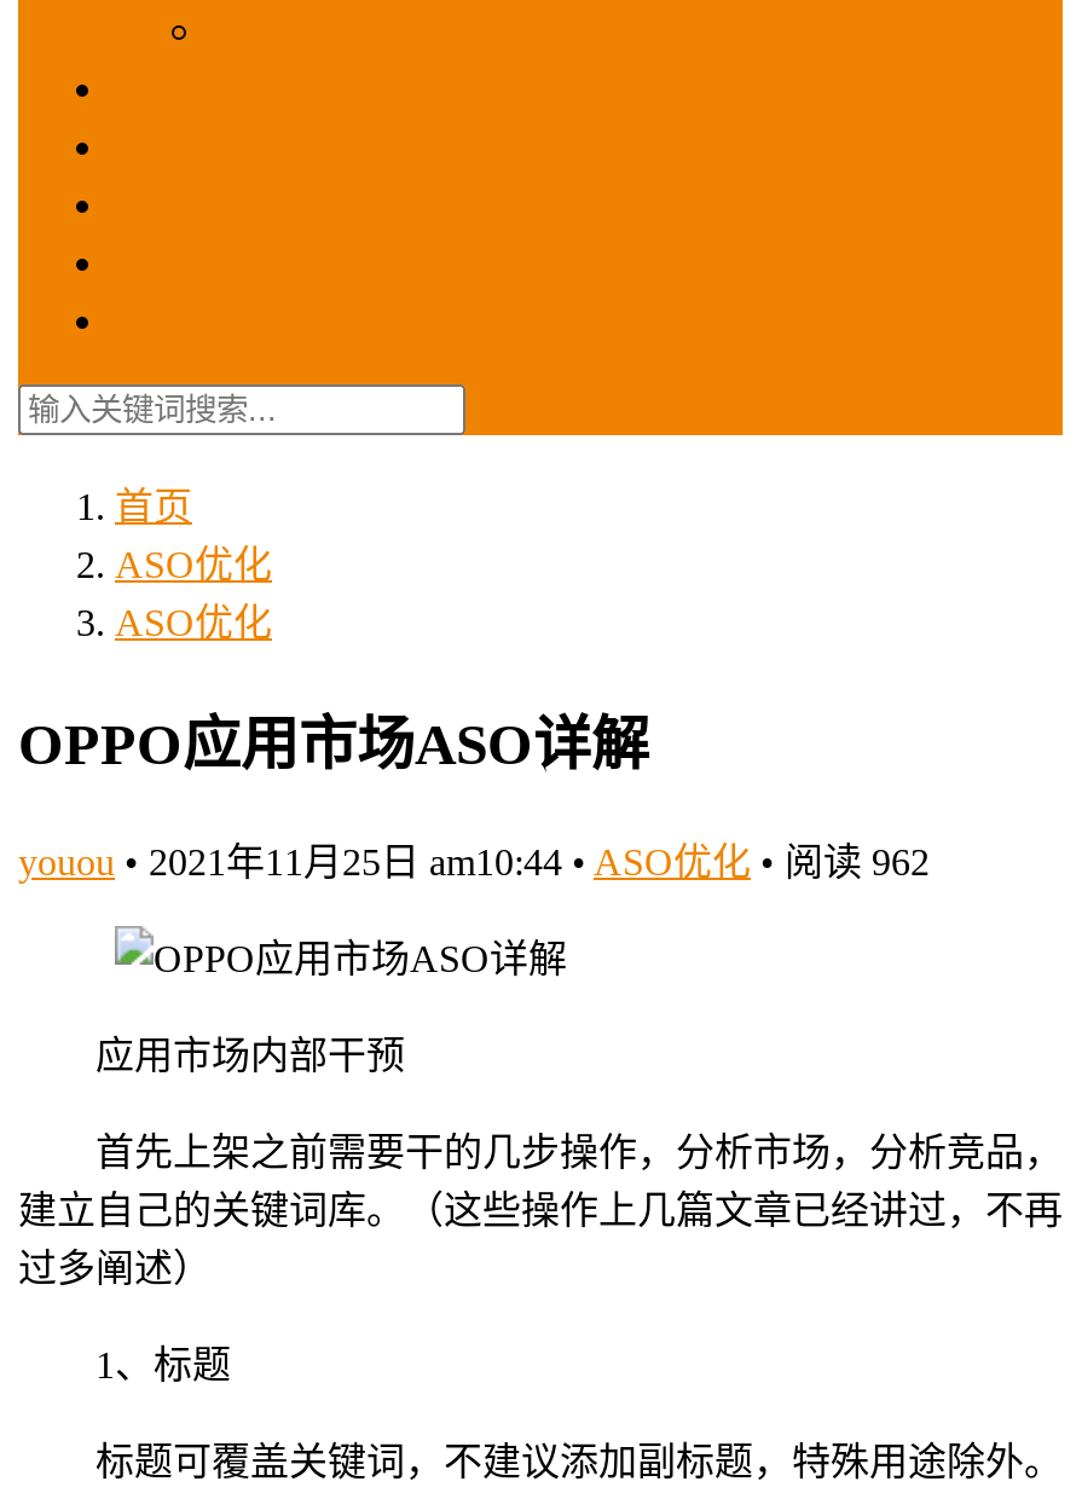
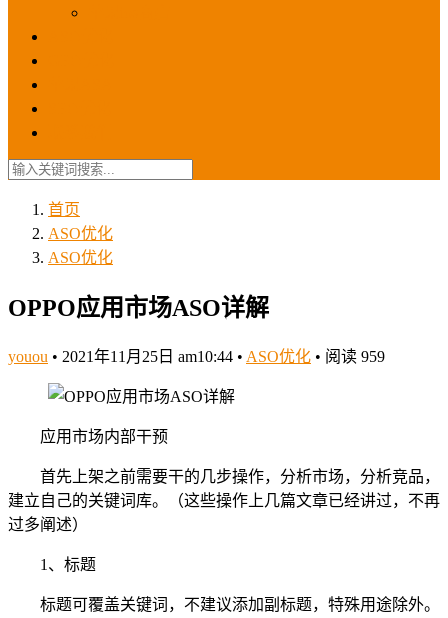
[18,841,930,882] youou • 2021年11月25日 am10:44 • ASO优化 • 阅读 962 -> [8,348,385,365] youou • 2021年11月25日 am10:44 • ASO优化 • 阅读 959

